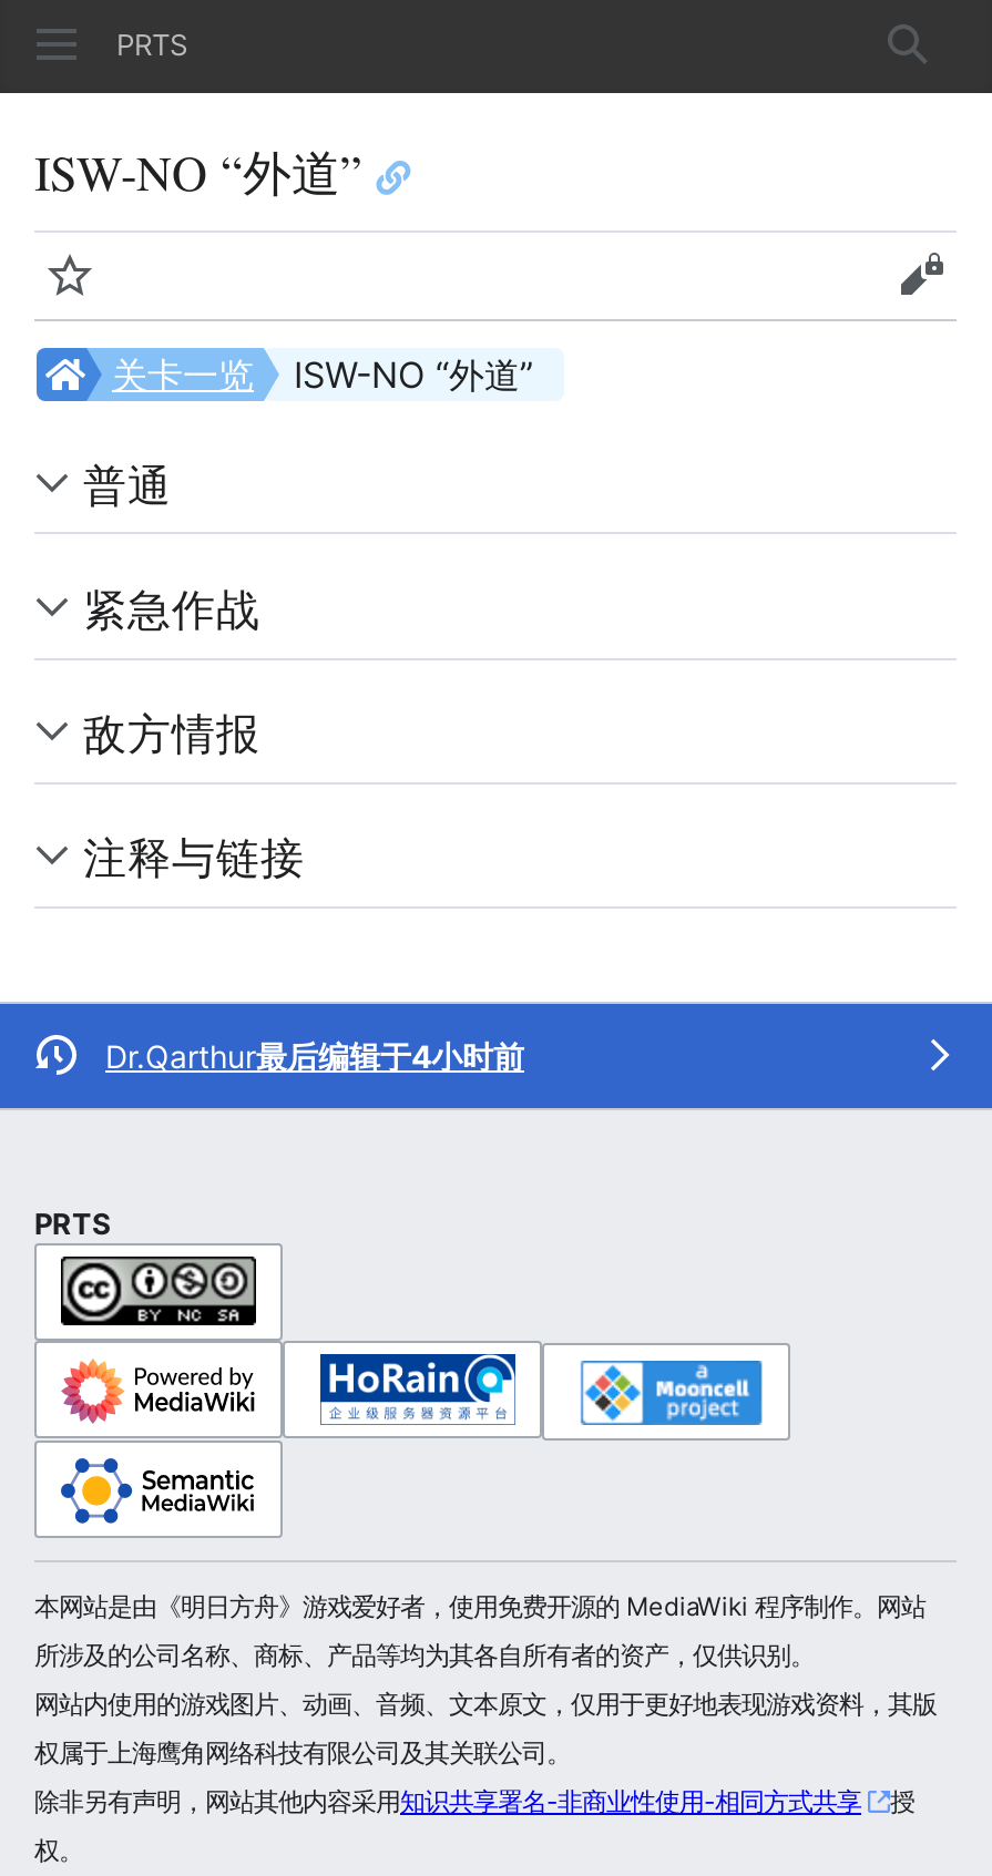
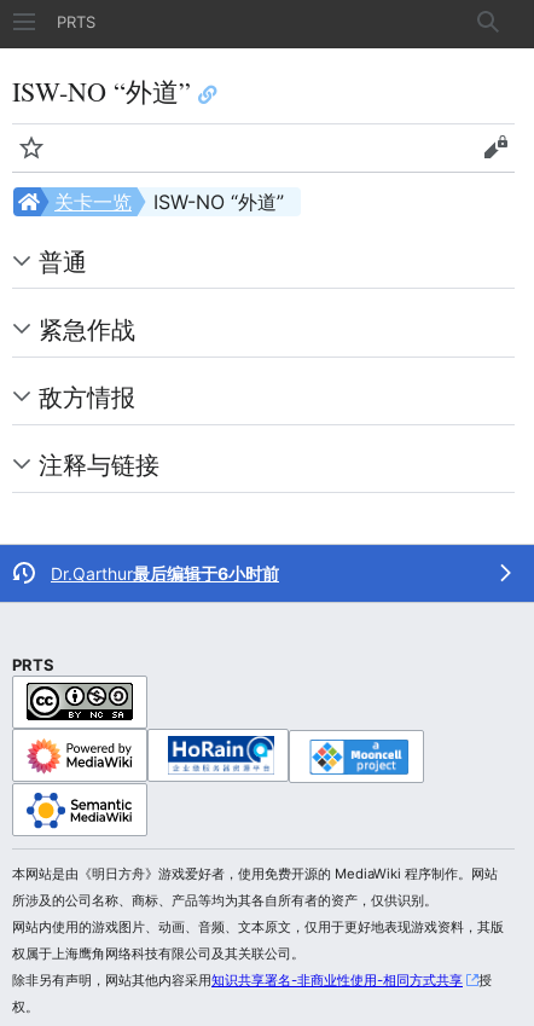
[105,1037,524,1075] Dr.Qarthur最后编辑于4小时前 -> [51,563,279,584] Dr.Qarthur最后编辑于6小时前

